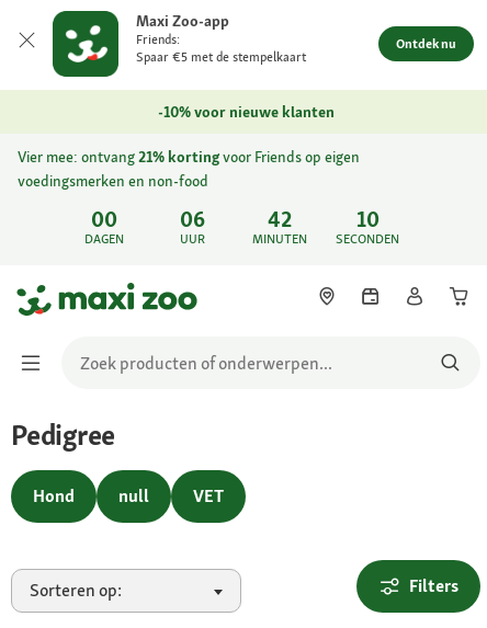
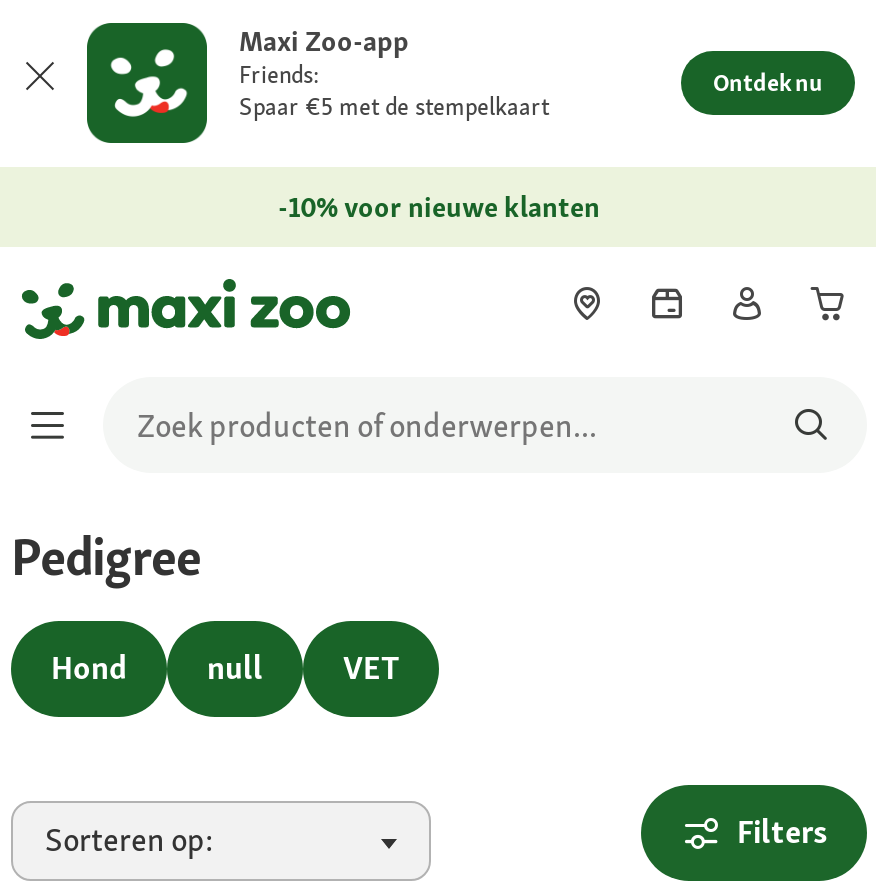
[18,147,360,191] Vier mee: ontvang 21% kortingvoor Friends op eigen | voedingsmerken en non-food -> none
[85,205,124,248] 00 | DAGEN -> none
[180,205,205,248] 06 | UUR -> none
[253,205,307,248] 42 | MINUTEN -> none
[336,205,400,248] 10 | SECONDEN -> none

